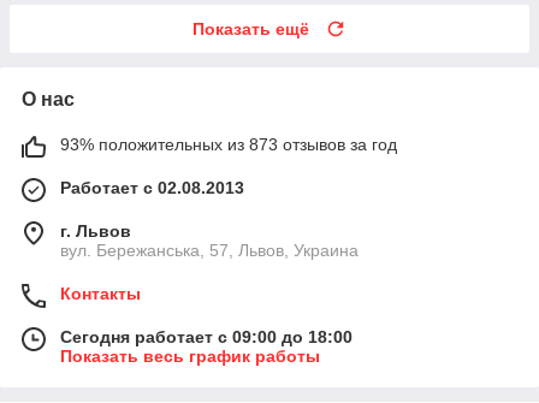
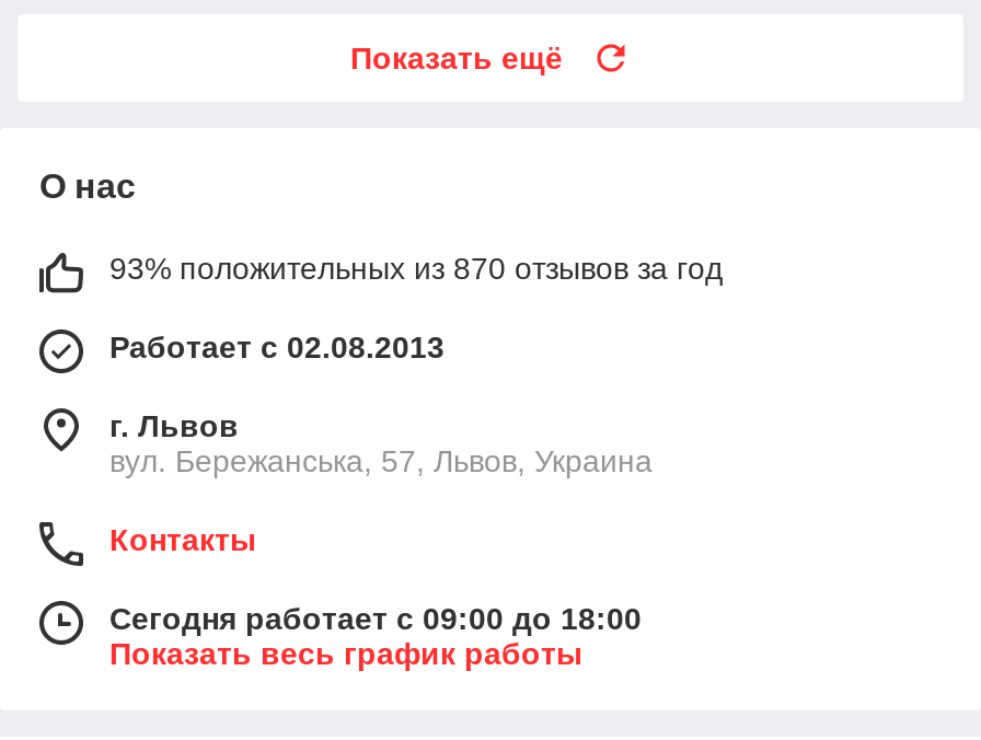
[60,134,397,154] 93% положительных из 873 отзывов за год -> [109,250,723,285] 93% положительных из 870 отзывов за год

